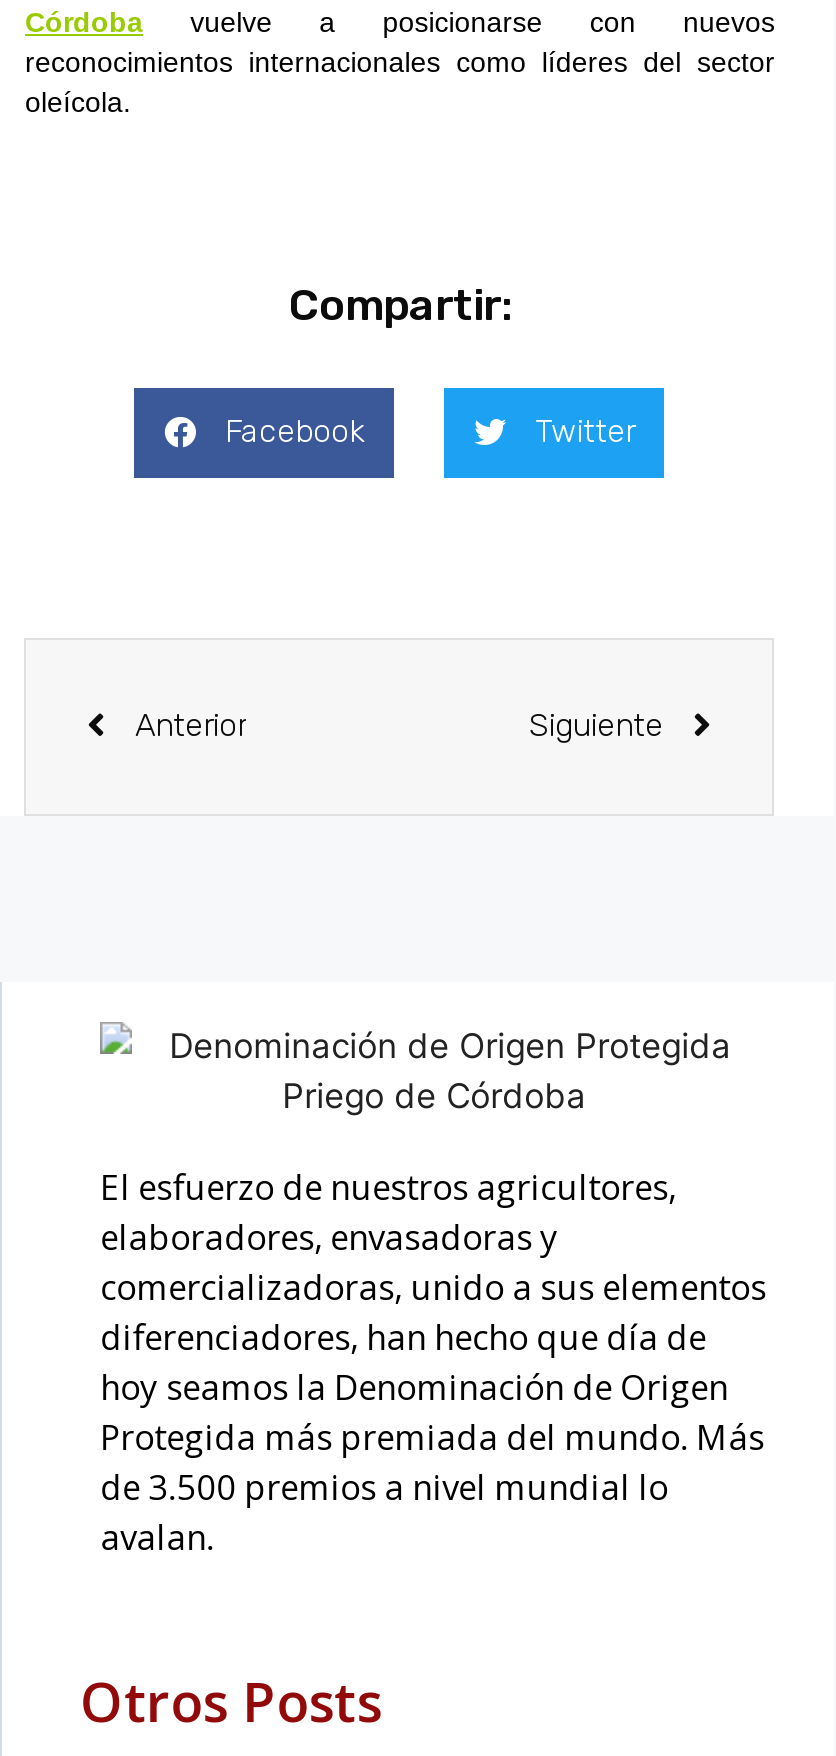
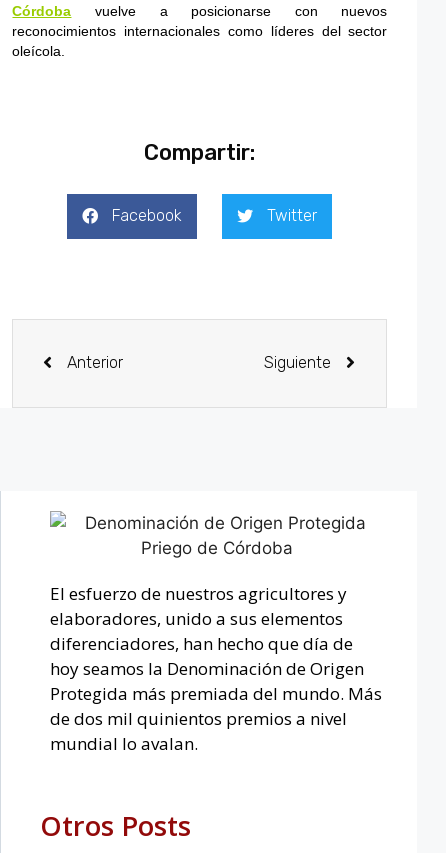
[100,1164,766,1310] El esfuerzo de nuestros agricultores, | elaboradores, envasadoras y | comercializadoras, unido a sus elementos -> [50,582,347,630] El esfuerzo de nuestros agricultores y | elaboradores, unido a sus elementos
[100,1464,668,1560] de 3.500 premios a nivel mundial lo | avalan. -> [50,707,347,755] de dos mil quinientos premios a nivel | mundial lo avalan.

